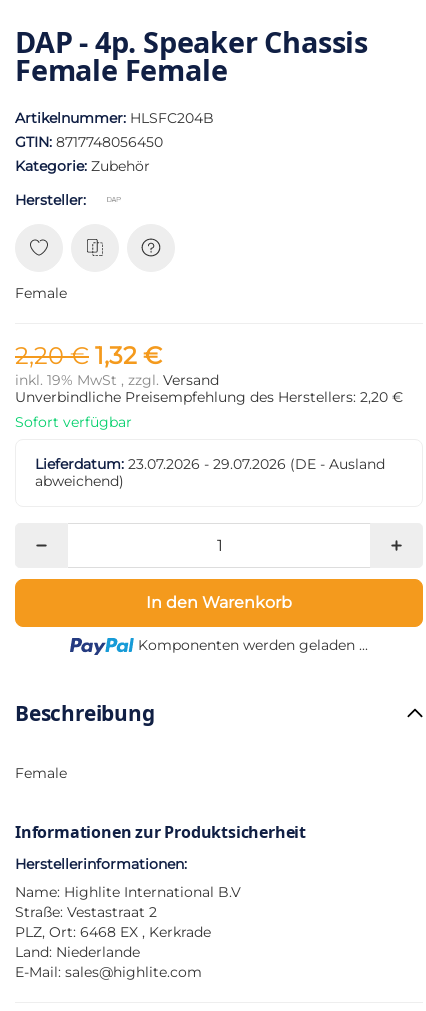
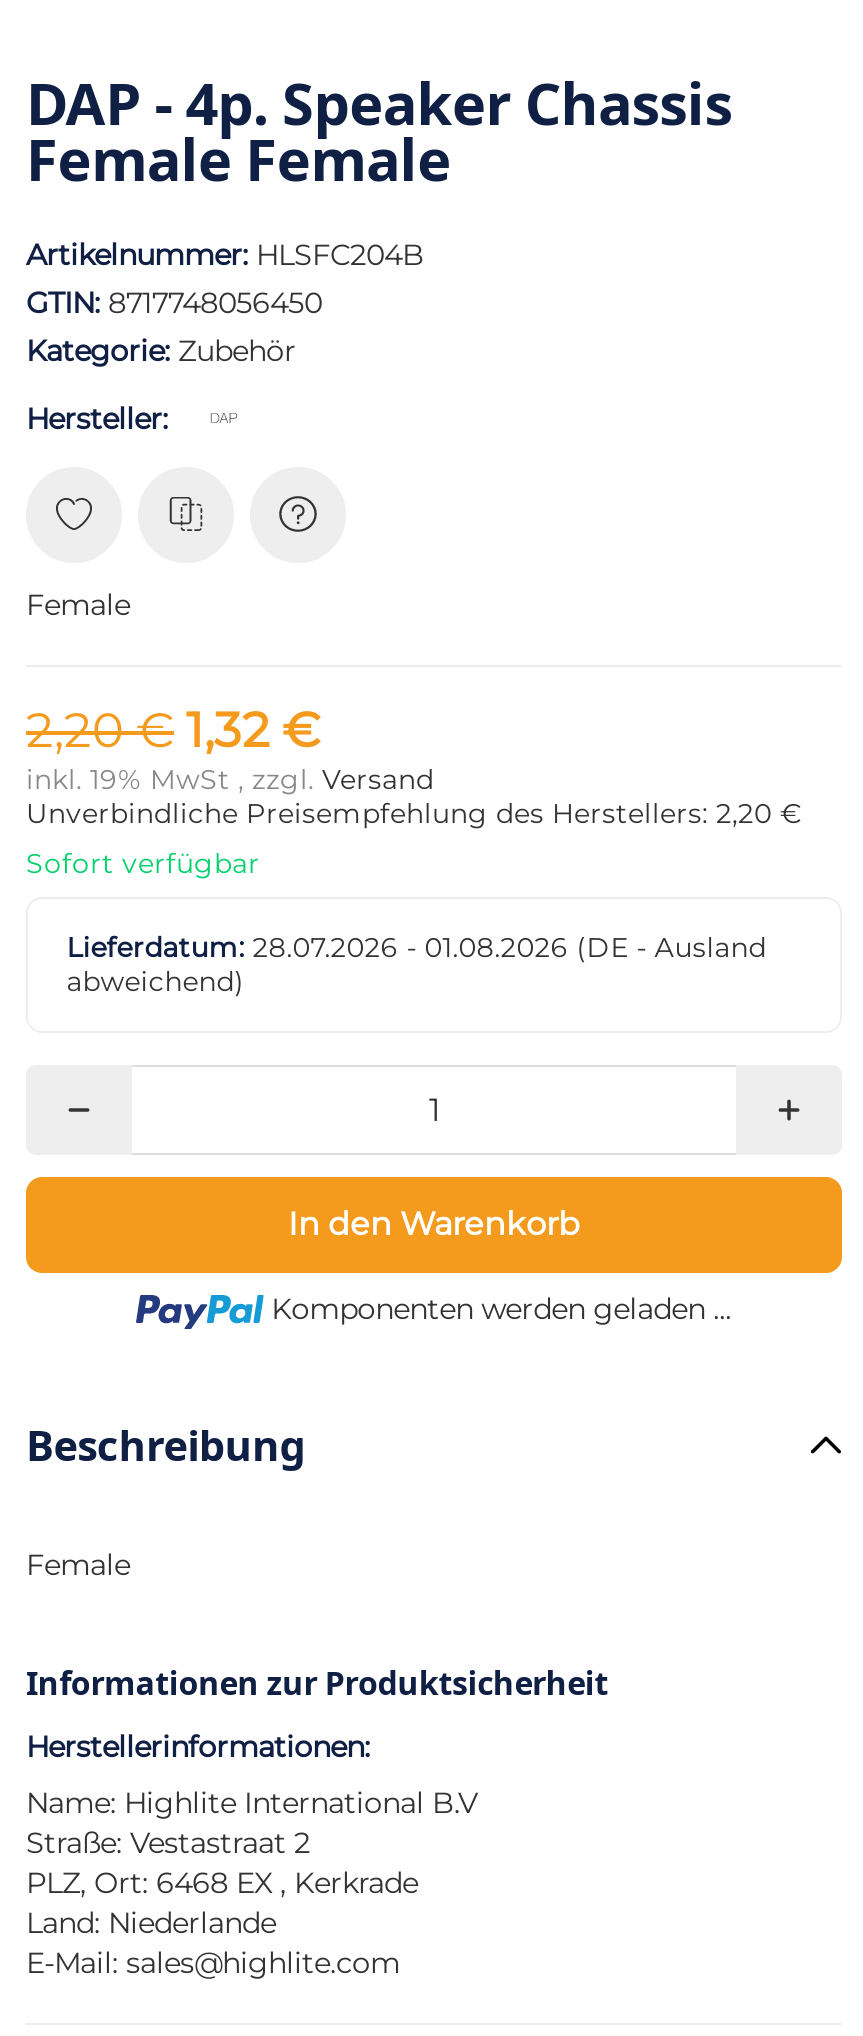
[35,456,385,472] Lieferdatum: 23.07.2026 - 29.07.2026 (DE - Ausland -> [66,931,766,963] Lieferdatum: 28.07.2026 - 01.08.2026 (DE - Ausland

